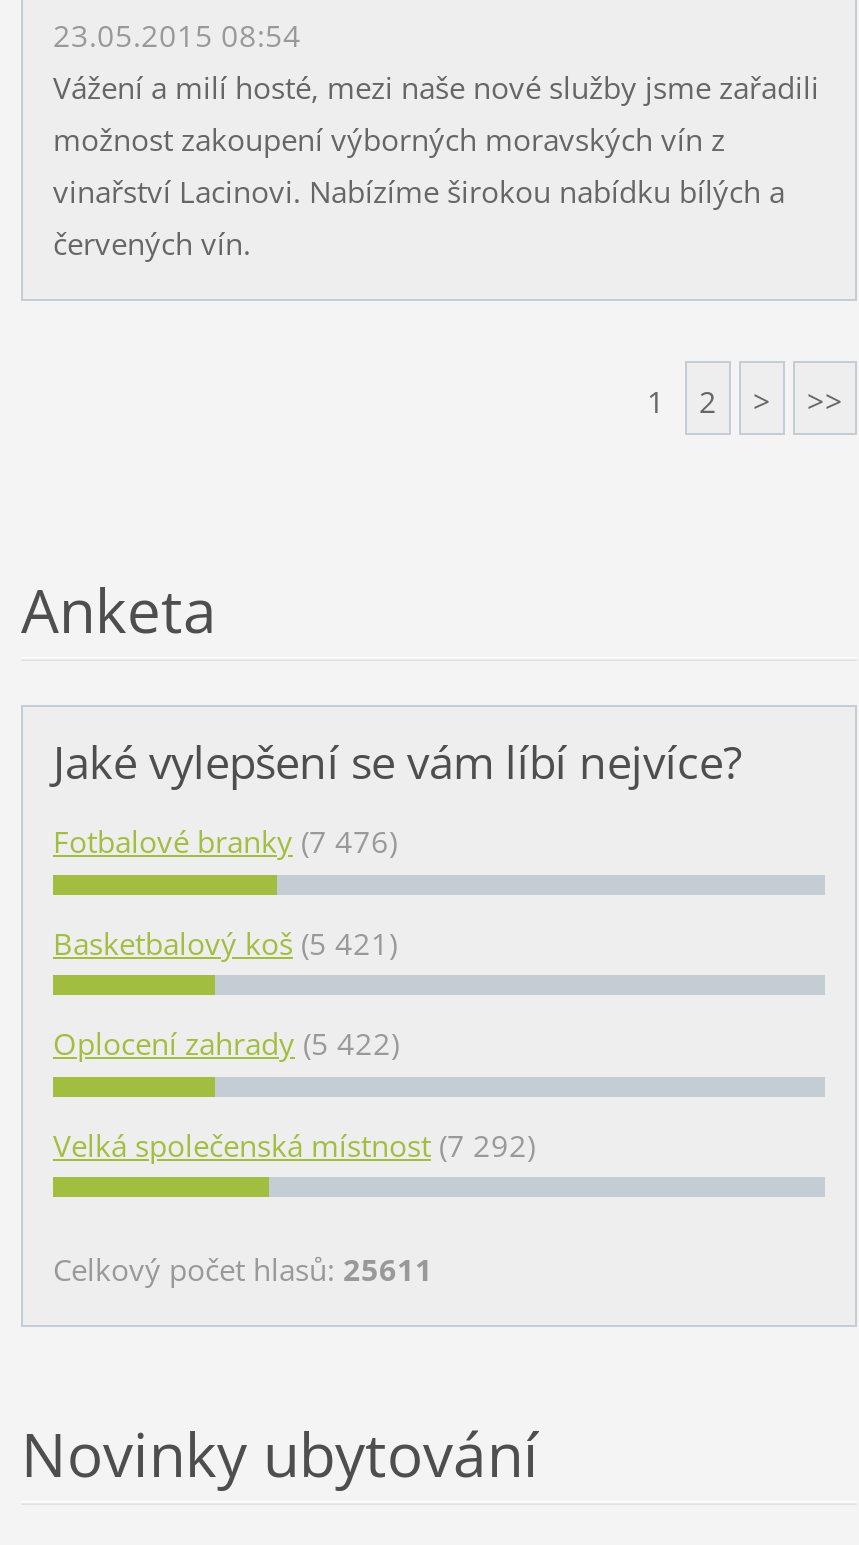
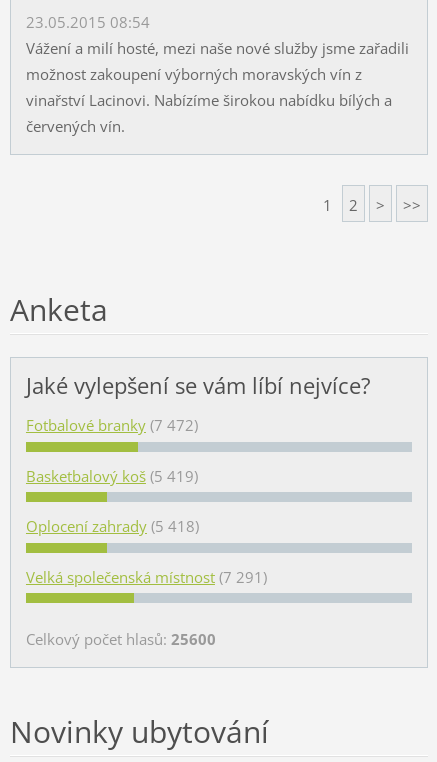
[53,822,397,862] Fotbalové branky (7 476) -> [26,415,198,435] Fotbalové branky (7 472)
[53,923,397,963] Basketbalový koš (5 421) -> [26,466,198,486] Basketbalový koš (5 419)
[53,1023,399,1063] Oplocení zahrady (5 422) -> [26,516,199,536] Oplocení zahrady (5 418)
[53,1124,535,1164] Velká společenská místnost (7 292) -> [26,567,267,587] Velká společenská místnost (7 291)
[53,1248,433,1288] Celkový počet hlasů: 25611 -> [26,629,216,649] Celkový počet hlasů: 25600

